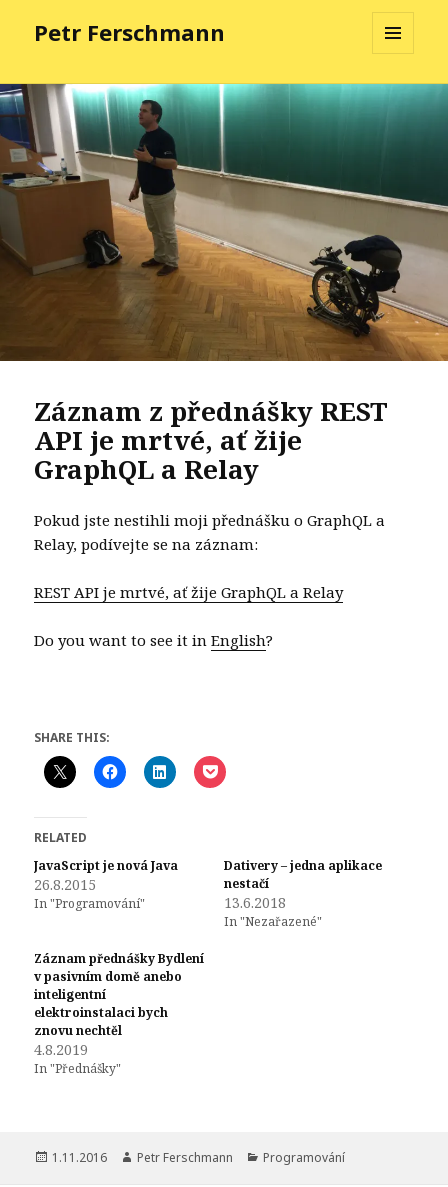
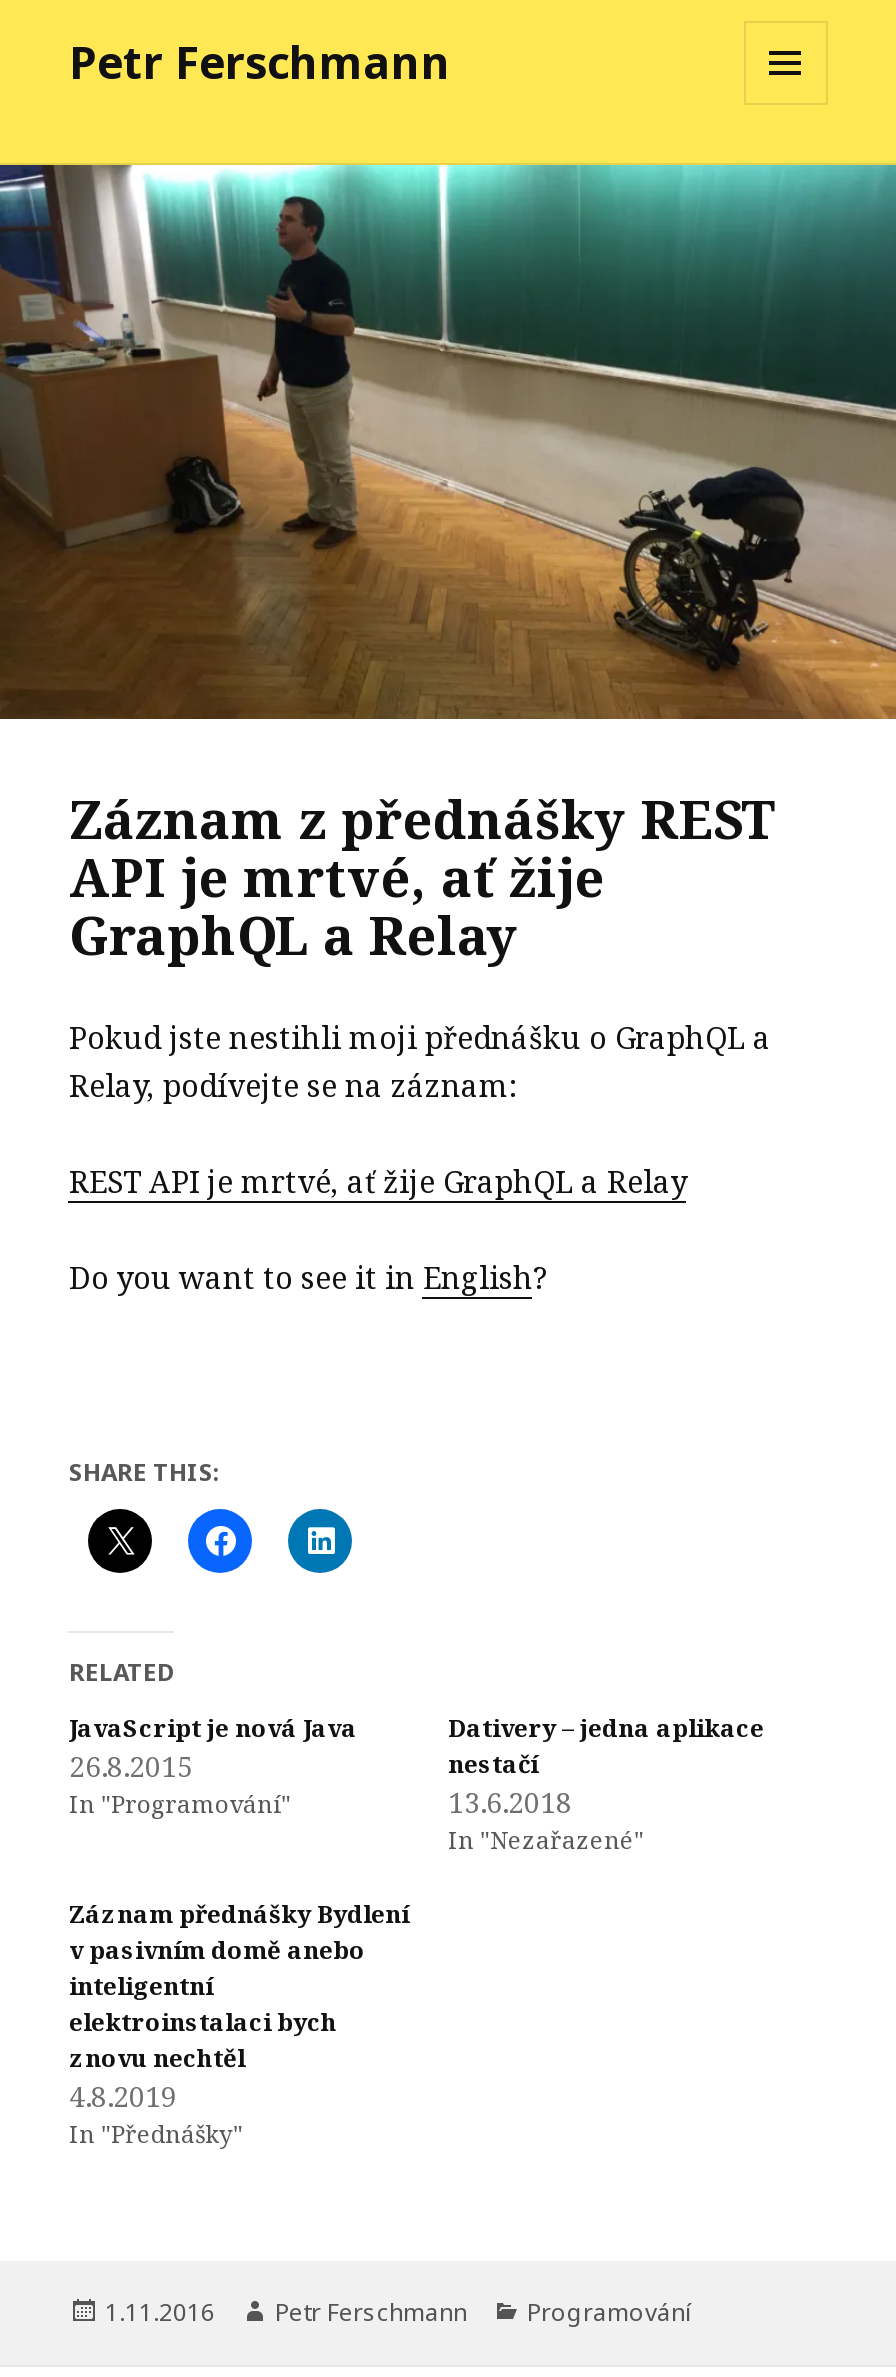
[193,755,227,789] [image] -> none

